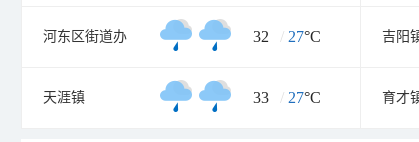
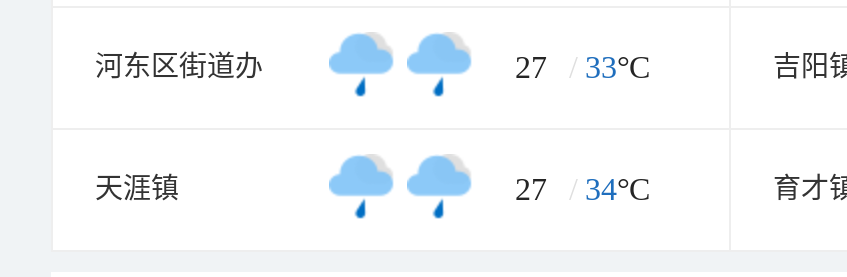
[253,28,269,45] 32 -> [515,50,547,84] 27
[280,28,321,45] / 27°C -> [569,50,651,84] / 33°C
[253,89,269,106] 33 -> [515,172,547,206] 27
[280,89,321,106] / 27°C -> [569,172,651,206] / 34°C

